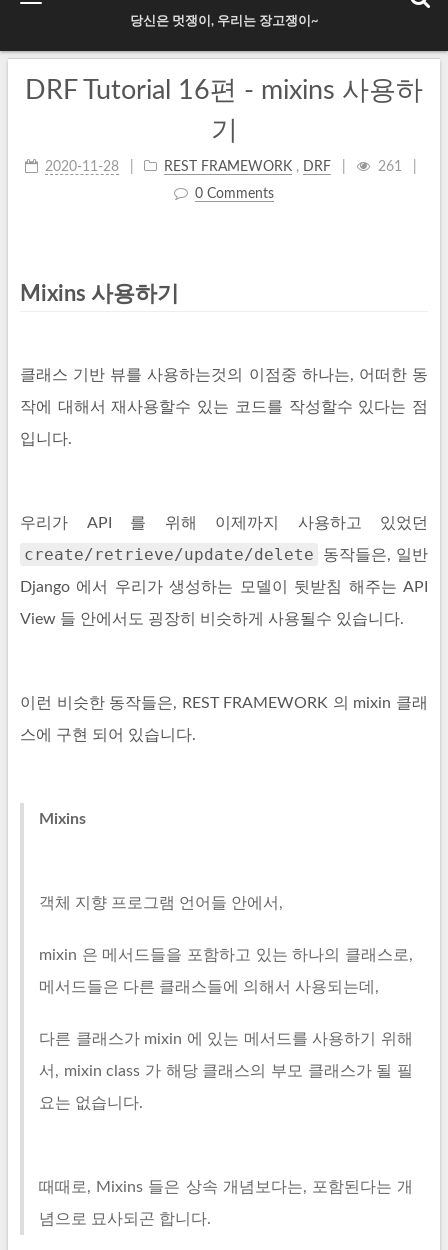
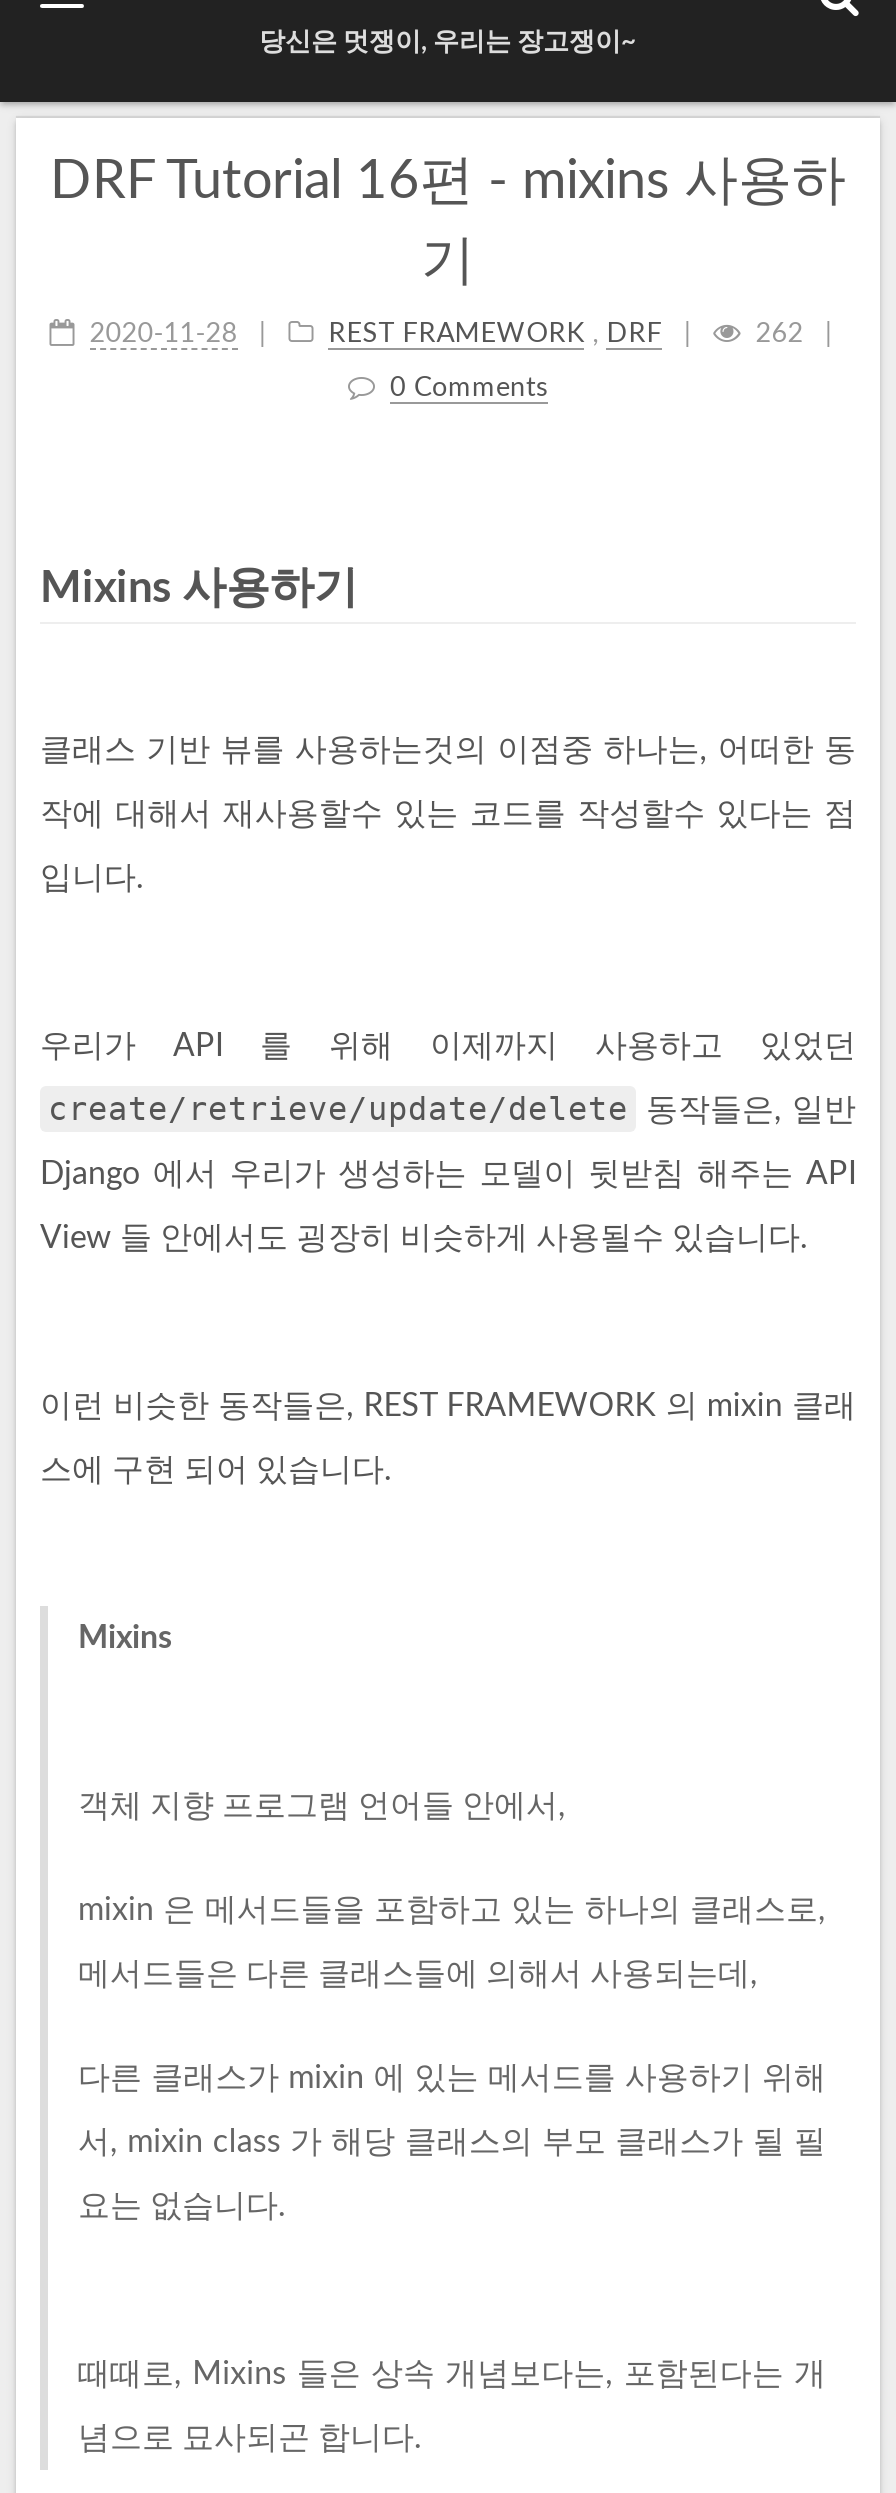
[378,160,402,174] 261 -> [756,320,804,348] 262

